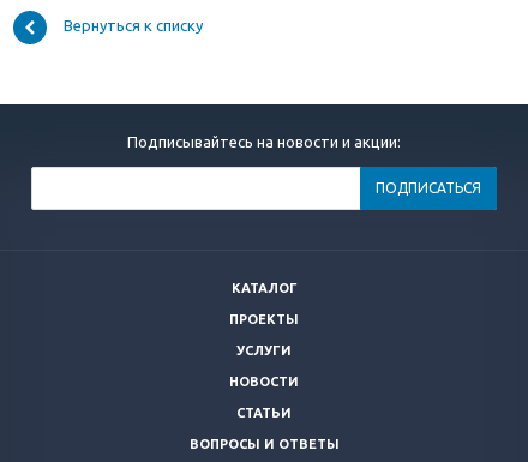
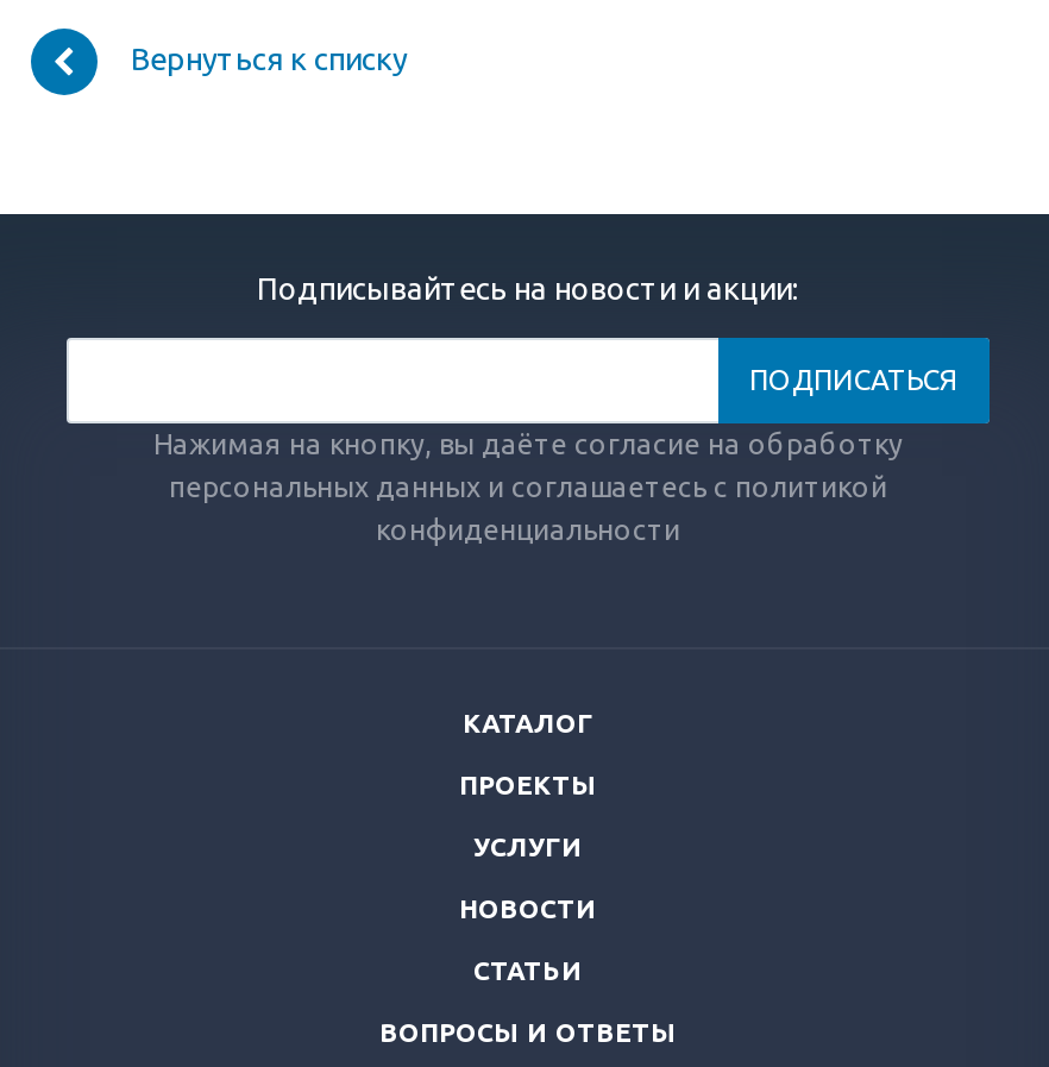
none -> [153,429,903,545] Нажимая на кнопку, вы даёте согласие на обработку | персональных данных и соглашаетесь с политикой | конфиденциальности

